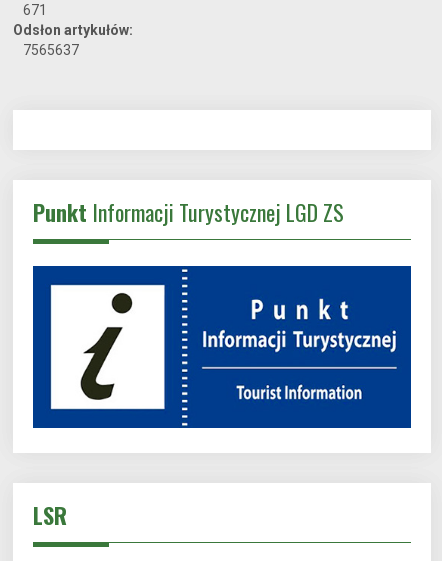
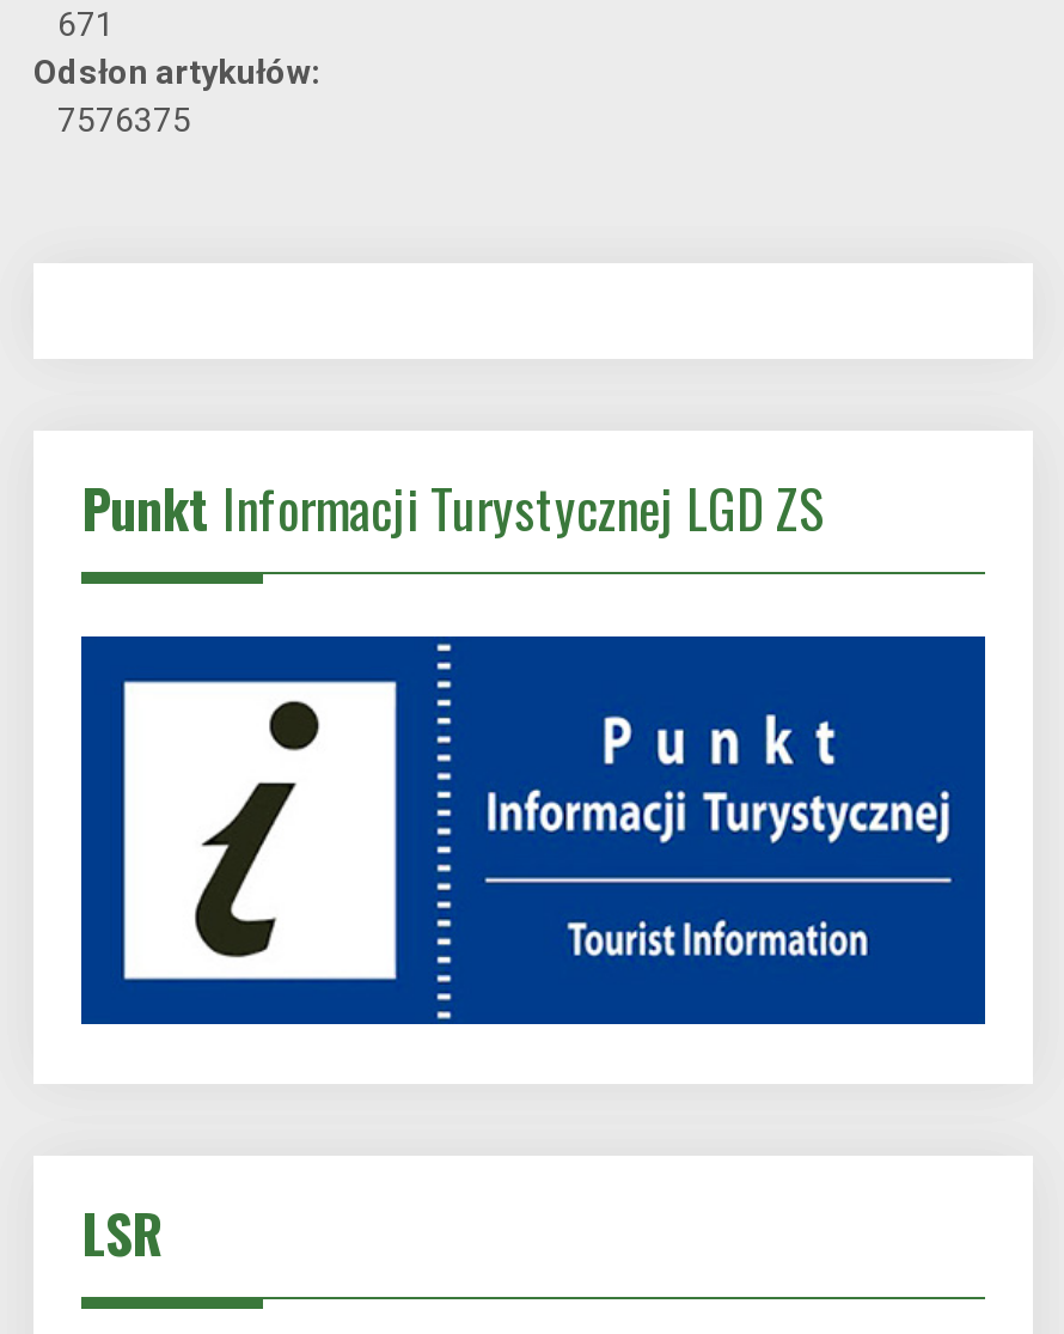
[23,42,79,58] 7565637 -> [57,100,191,138] 7576375

